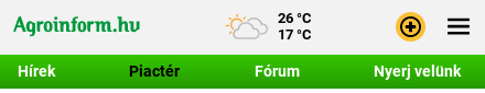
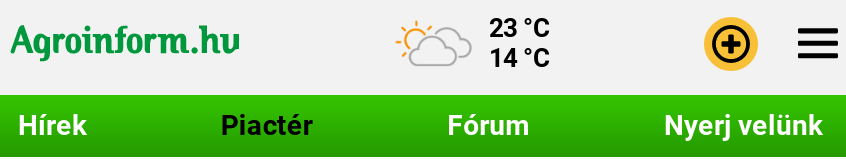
[277,10,311,26] 26 °C -> [489,13,551,43] 23 °C
[277,26,311,43] 17 °C -> [489,43,551,73] 14 °C

